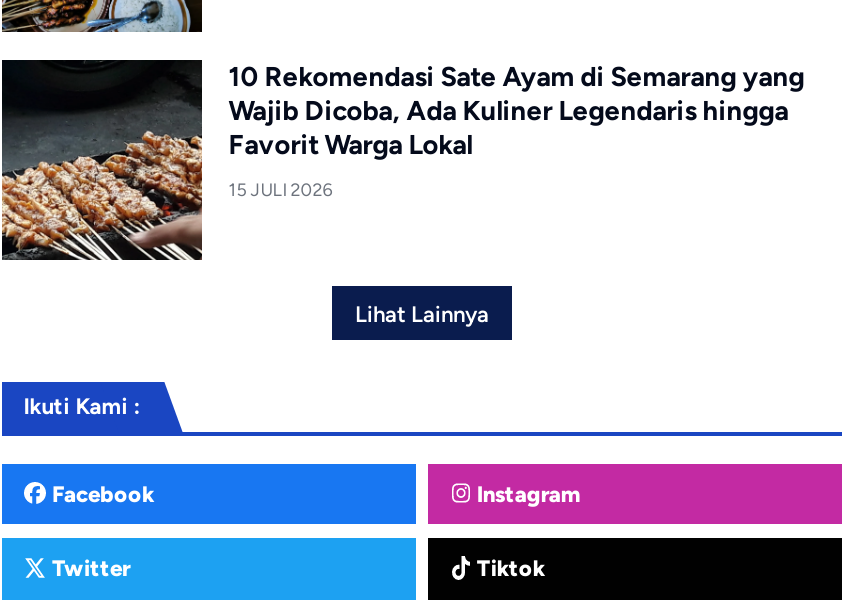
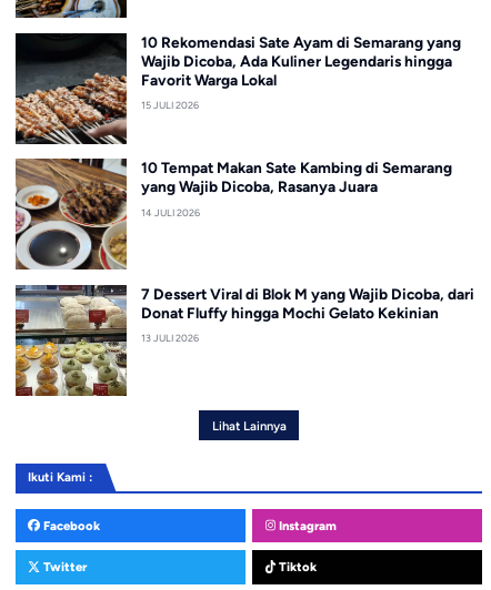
none -> [14,284,475,397] [image] | 7 Dessert Viral di Blok M yang Wajib Dicoba, dari | Donat Fluffy hingga Mochi Gelato Kekinian | 13 JULI 2026
none -> [16,157,452,271] [image] | 10 Tempat Makan Sate Kambing di Semarang | yang Wajib Dicoba, Rasanya Juara | 14 JULI 2026

